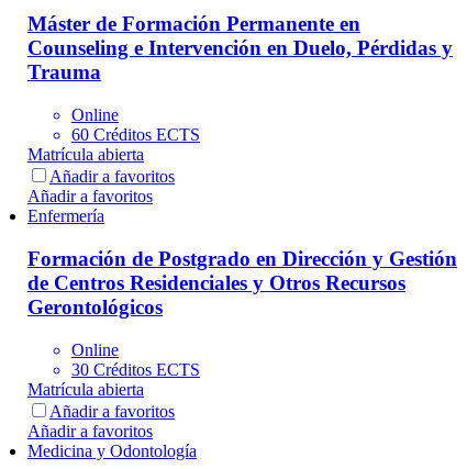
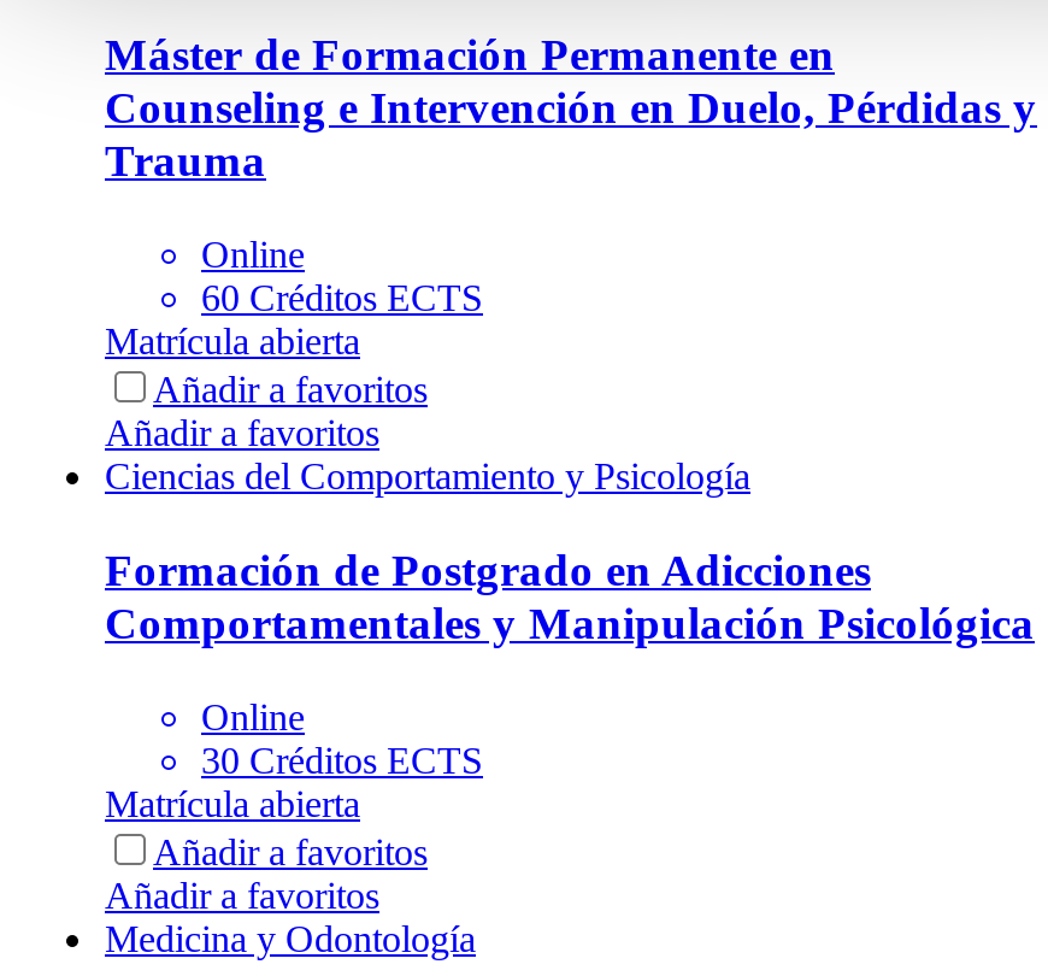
[27,207,104,225] Enfermería -> [105,456,750,497] Ciencias del Comportamiento y Psicología
[27,247,457,318] Formación de Postgrado en Dirección y Gestión | de Centros Residenciales y Otros Recursos | Gerontológicos -> [105,544,1035,648] Formación de Postgrado en Adicciones | Comportamentales y Manipulación Psicológica

